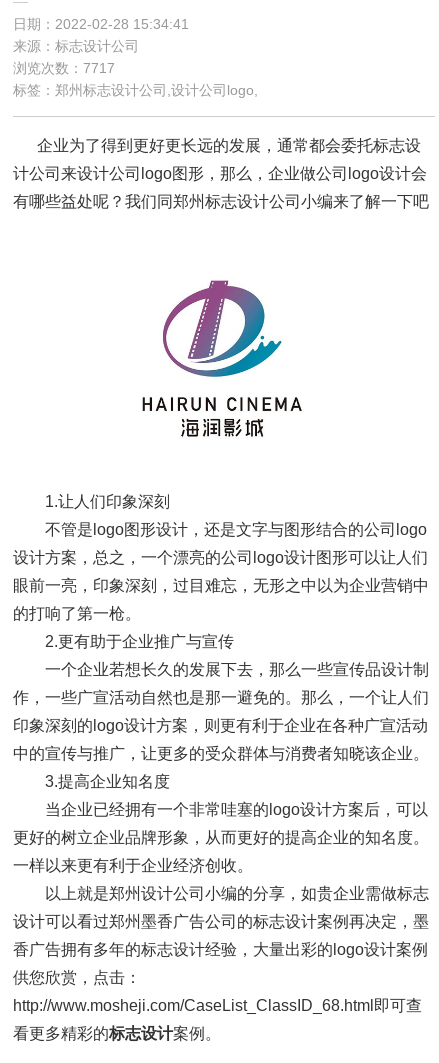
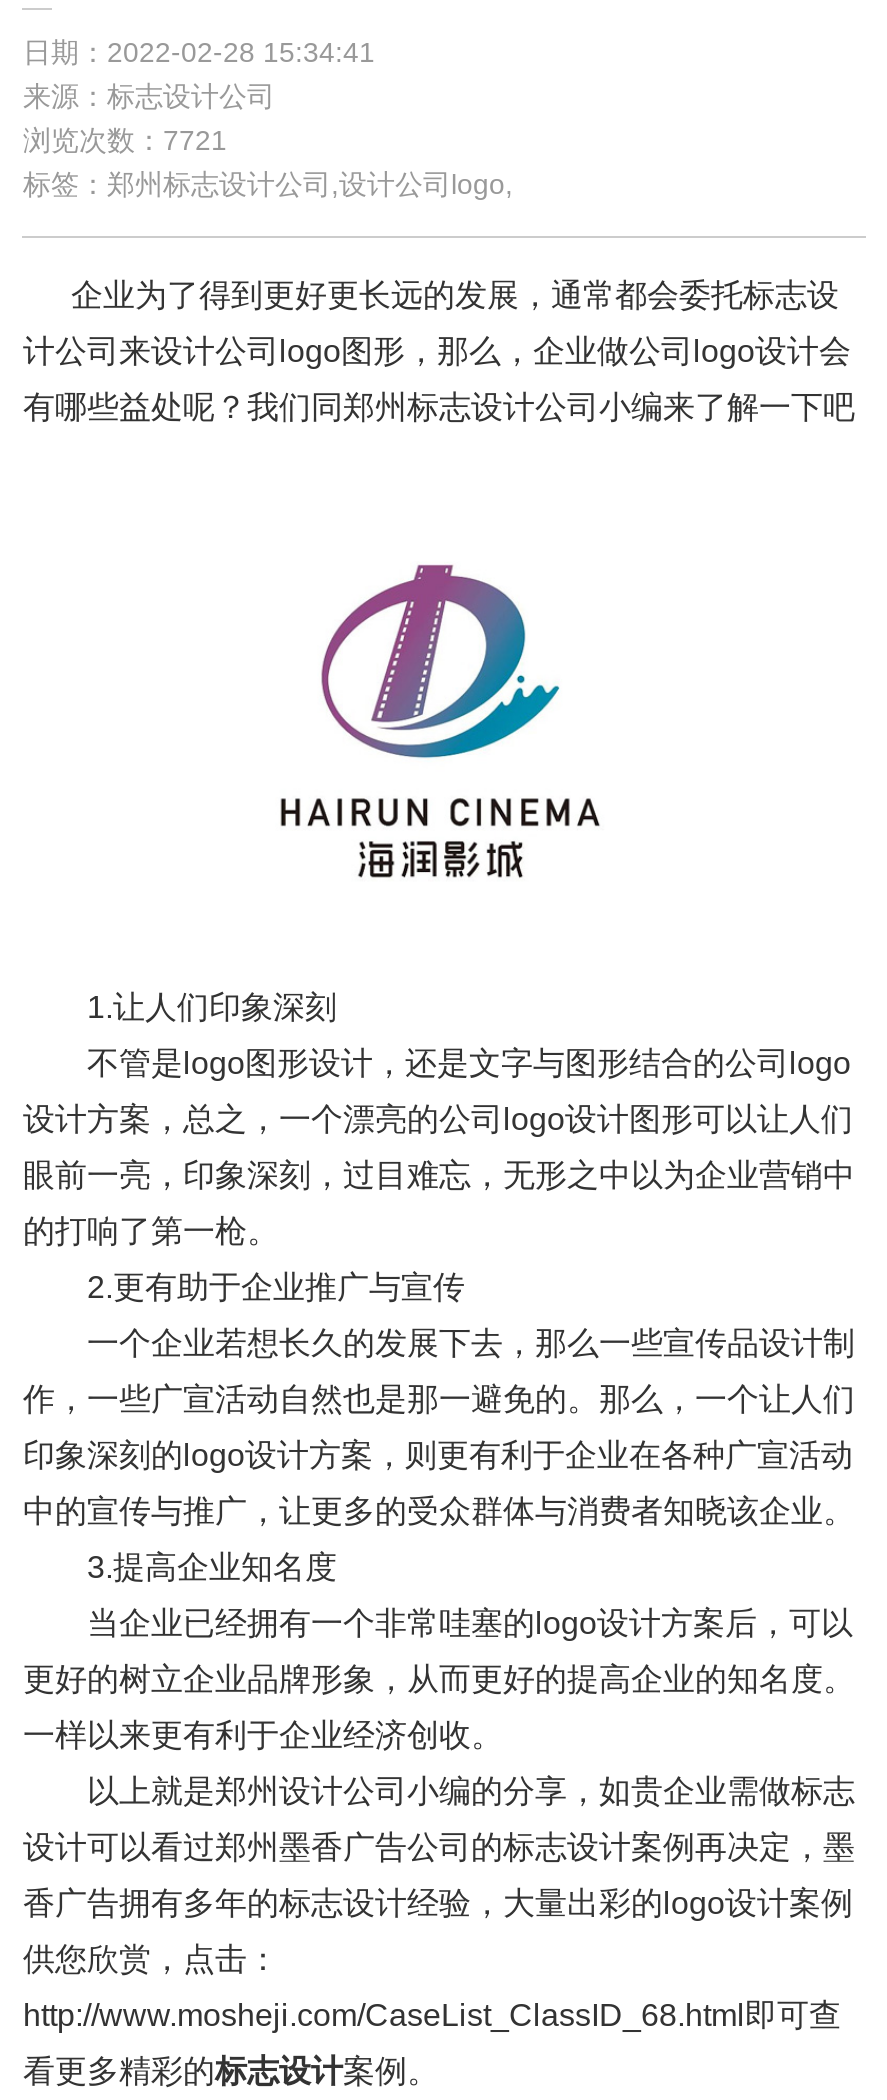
[13,60,115,76] 浏览次数：7717 -> [23,124,227,156] 浏览次数：7721

